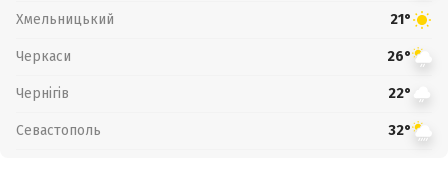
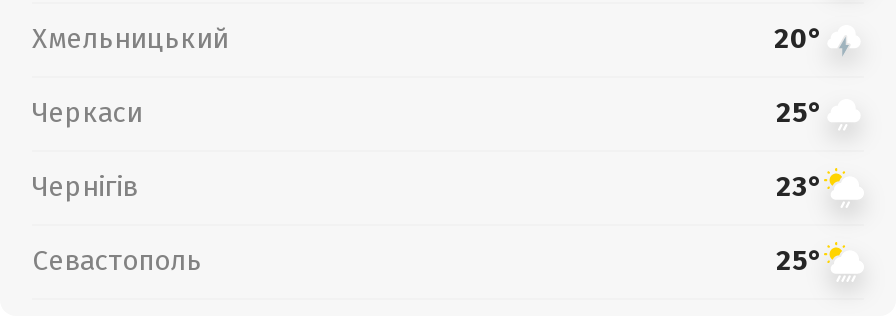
[390,11,412,28] 21° -> [774,22,824,56] 20°
[387,48,412,65] 26° -> [776,96,824,130] 25°
[388,85,412,102] 22° -> [776,170,824,204] 23°
[388,122,412,139] 32° -> [776,244,824,278] 25°

